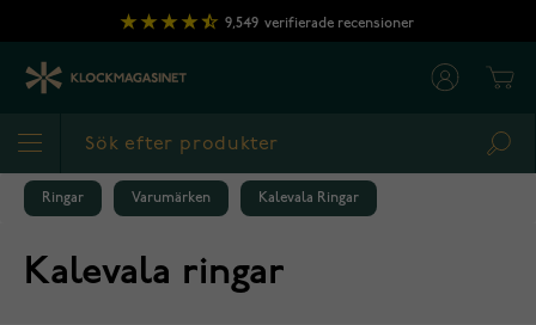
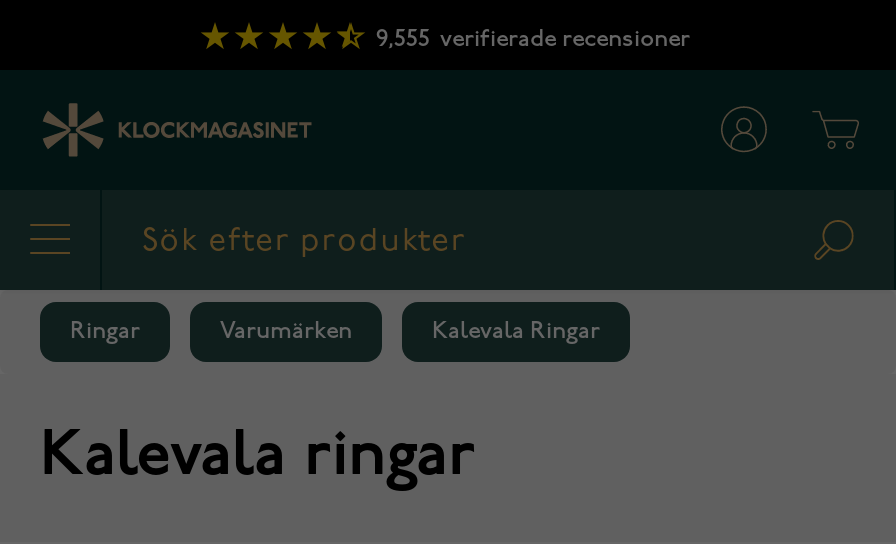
[224,14,413,32] 9,549 verifierade recensioner -> [376,24,690,54] 9,555 verifierade recensioner

